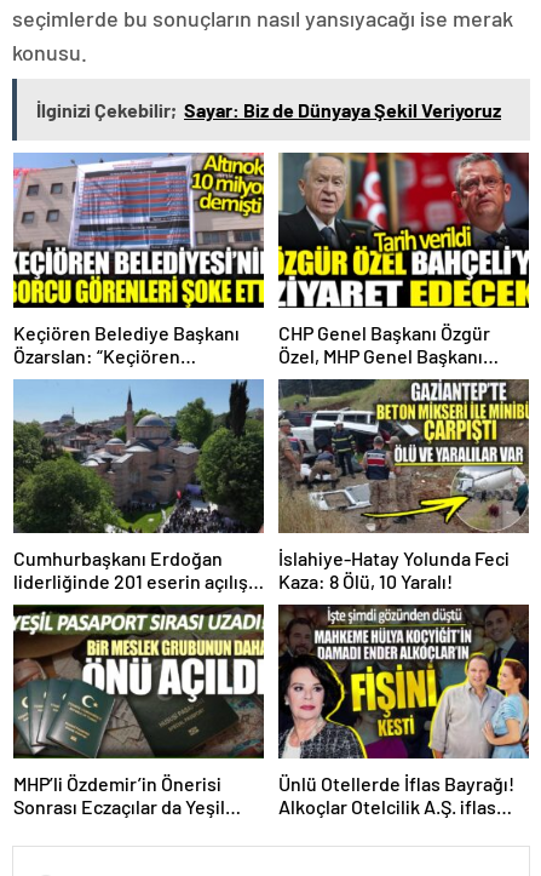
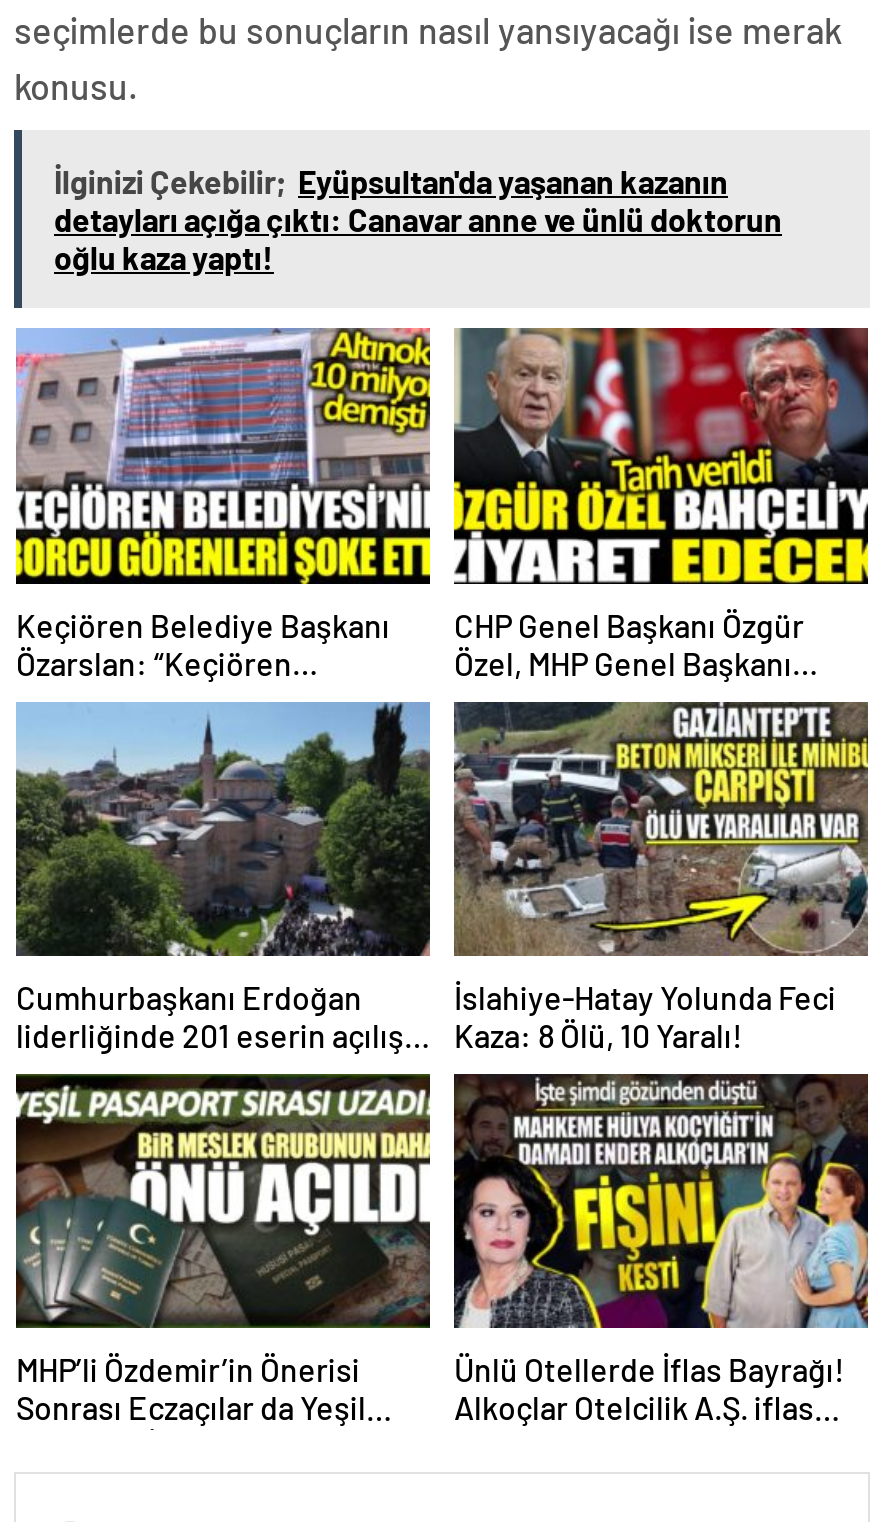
[36,99,501,122] İlginizi Çekebilir; Sayar: Biz de Dünyaya Şekil Veriyoruz -> [54,163,782,277] İlginizi Çekebilir; Eyüpsultan'da yaşanan kazanın | detayları açığa çıktı: Canavar anne ve ünlü doktorun | oğlu kaza yaptı!

